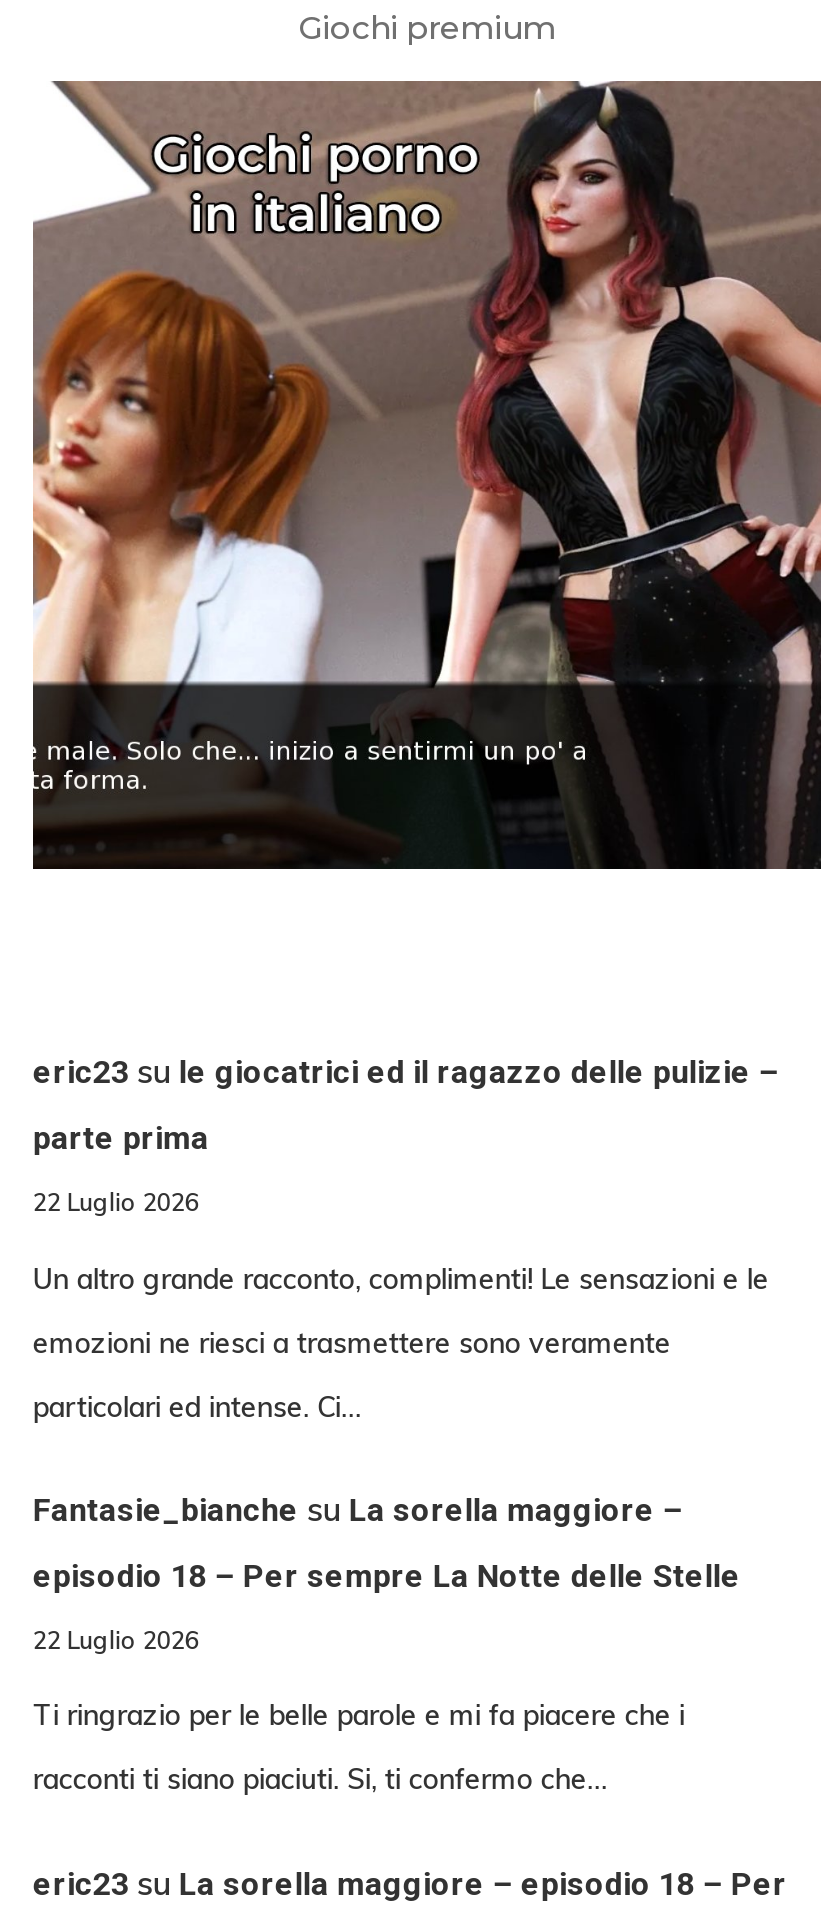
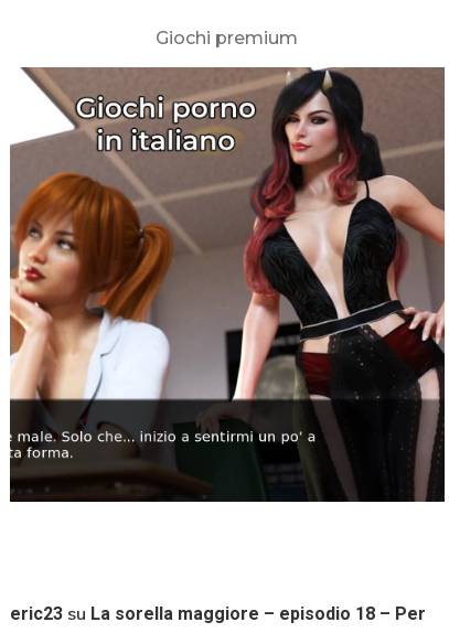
[33,1052,779,1797] eric23 su le giocatrici ed il ragazzo delle pulizie – | parte prima | 22 Luglio 2026 | Un altro grande racconto, complimenti! Le sensazioni e le | emozioni ne riesci a trasmettere sono veramente | particolari ed intense. Ci… | Fantasie_bianche su La sorella maggiore – | episodio 18 – Per sempre La Notte delle Stelle | 22 Luglio 2026 | Ti ringrazio per le belle parole e mi fa piacere che i | racconti ti siano piaciuti. Si, ti confermo che… -> none

